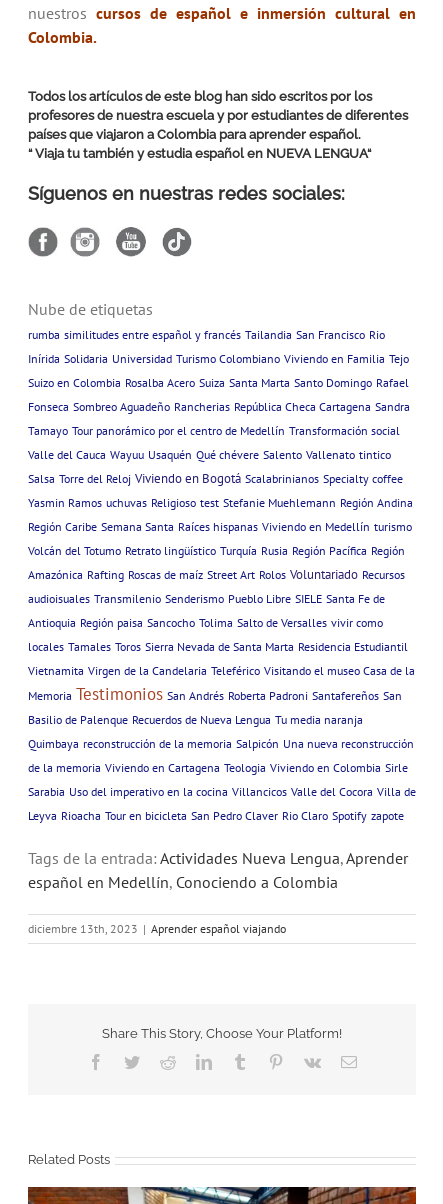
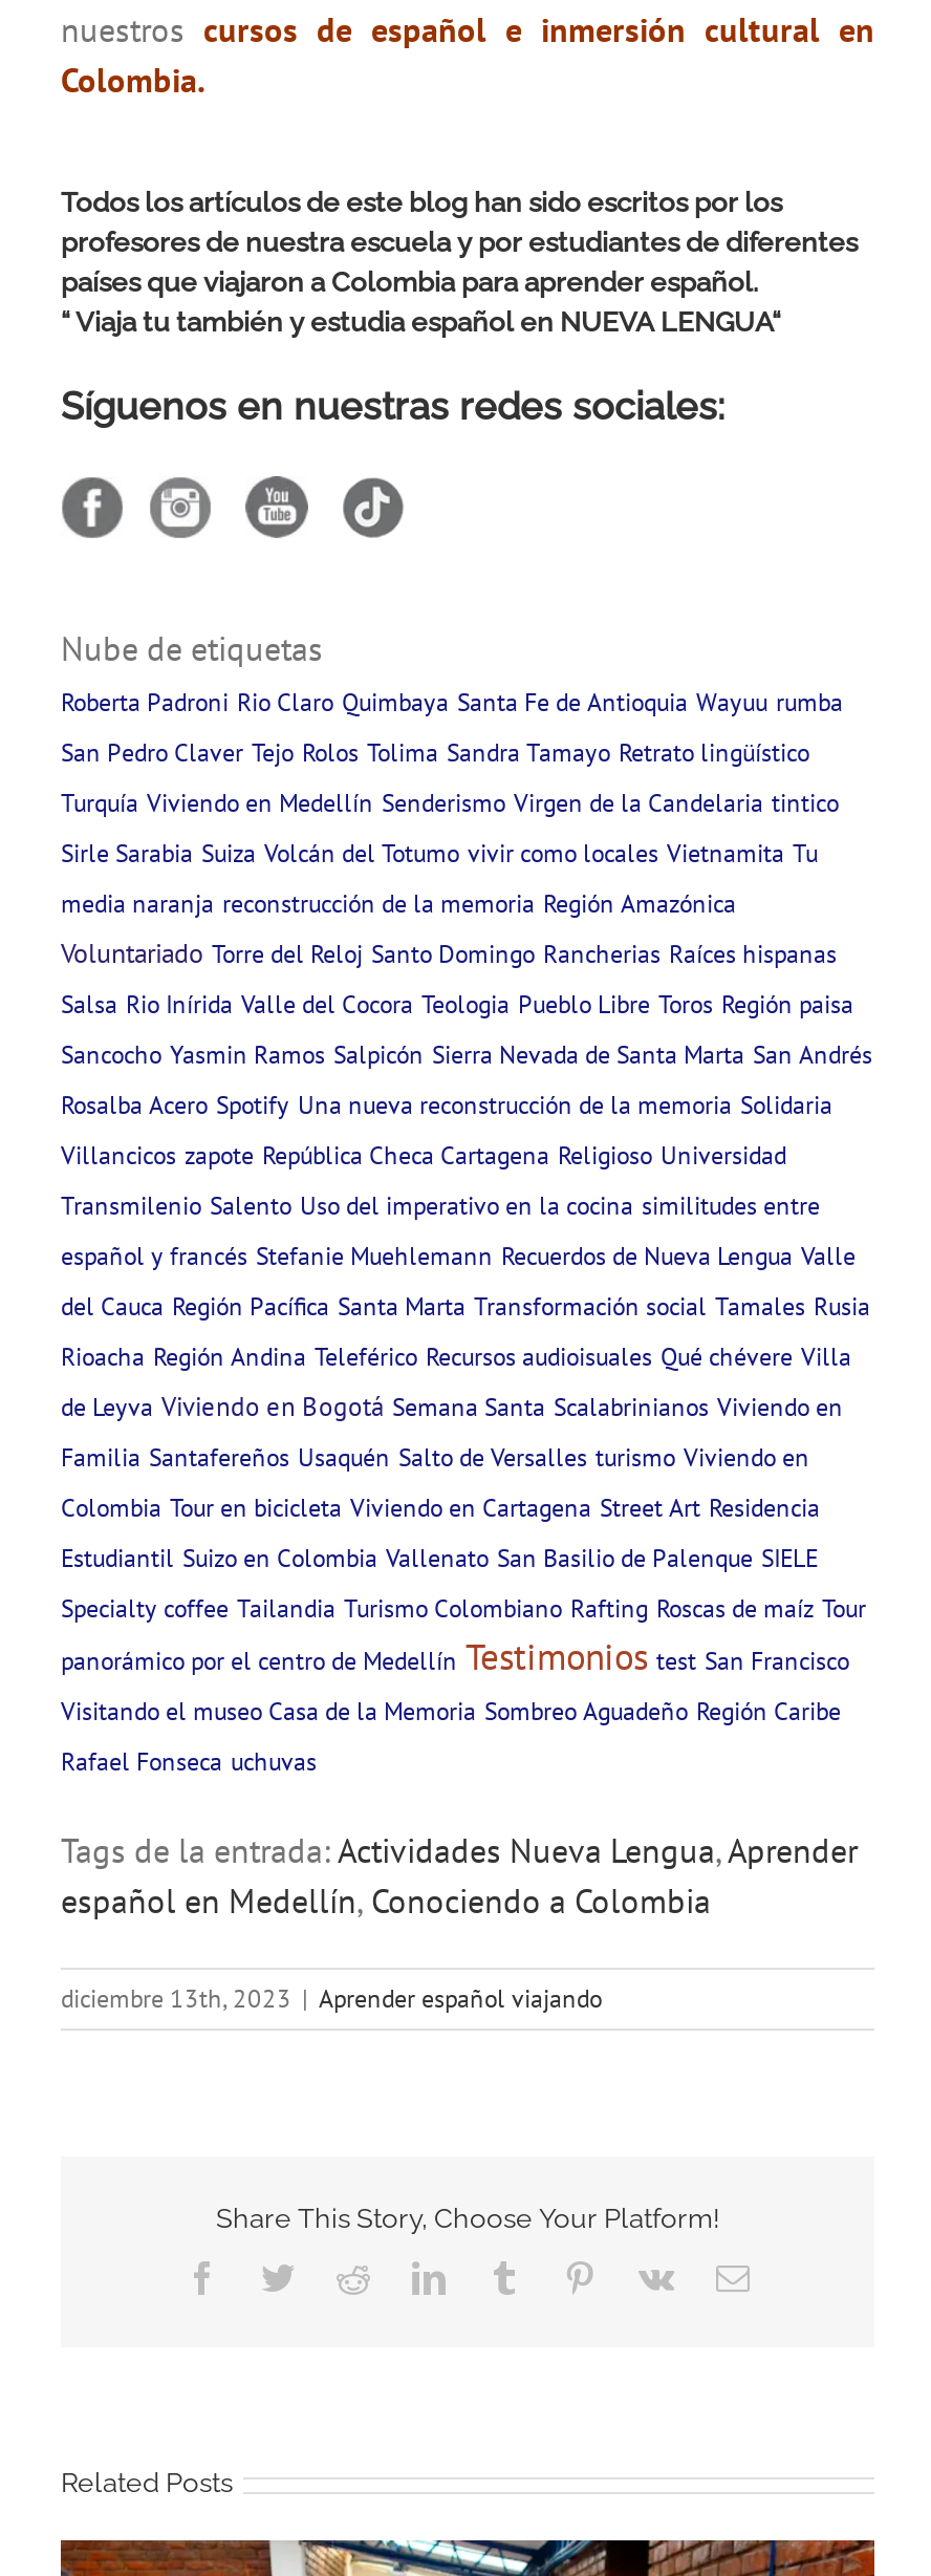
[28,327,416,823] rumba similitudes entre español y francés Tailandia San Francisco Rio | Inírida Solidaria Universidad Turismo Colombiano Viviendo en Familia Tejo | Suizo en Colombia Rosalba Acero Suiza Santa Marta Santo Domingo Rafael | Fonseca Sombreo Aguadeño Rancherias República Checa Cartagena Sandra | Tamayo Tour panorámico por el centro de Medellín Transformación social | Valle del Cauca Wayuu Usaquén Qué chévere Salento Vallenato tintico | Salsa Torre del Reloj Viviendo en Bogotá Scalabrinianos Specialty coffee | Yasmin Ramos uchuvas Religioso test Stefanie Muehlemann Región Andina | Región Caribe Semana Santa Raíces hispanas Viviendo en Medellín turismo | Volcán del Totumo Retrato lingüístico Turquía Rusia Región Pacífica Región | Amazónica Rafting Roscas de maíz Street Art Rolos Voluntariado Recursos | audioisuales Transmilenio Senderismo Pueblo Libre SIELE Santa Fe de | Antioquia Región paisa Sancocho Tolima Salto de Versalles vivir como | locales Tamales Toros Sierra Nevada de Santa Marta Residencia Estudiantil | Vietnamita Virgen de la Candelaria Teleférico Visitando el museo Casa de la | Memoria Testimonios San Andrés Roberta Padroni Santafereños San | Basilio de Palenque Recuerdos de Nueva Lengua Tu media naranja | Quimbaya reconstrucción de la memoria Salpicón Una nueva reconstrucción | de la memoria Viviendo en Cartagena Teologia Viviendo en Colombia Sirle | Sarabia Uso del imperativo en la cocina Villancicos Valle del Cocora Villa de | Leyva Rioacha Tour en bicicleta San Pedro Claver Rio Claro Spotify zapote -> [61,685,872,1776] Roberta Padroni Rio Claro Quimbaya Santa Fe de Antioquia Wayuu rumba | San Pedro Claver Tejo Rolos Tolima Sandra Tamayo Retrato lingüístico | Turquía Viviendo en Medellín Senderismo Virgen de la Candelaria tintico | Sirle Sarabia Suiza Volcán del Totumo vivir como locales Vietnamita Tu | media naranja reconstrucción de la memoria Región Amazónica | Voluntariado Torre del Reloj Santo Domingo Rancherias Raíces hispanas | Salsa Rio Inírida Valle del Cocora Teologia Pueblo Libre Toros Región paisa | Sancocho Yasmin Ramos Salpicón Sierra Nevada de Santa Marta San Andrés | Rosalba Acero Spotify Una nueva reconstrucción de la memoria Solidaria | Villancicos zapote República Checa Cartagena Religioso Universidad | Transmilenio Salento Uso del imperativo en la cocina similitudes entre | español y francés Stefanie Muehlemann Recuerdos de Nueva Lengua Valle | del Cauca Región Pacífica Santa Marta Transformación social Tamales Rusia | Rioacha Región Andina Teleférico Recursos audioisuales Qué chévere Villa | de Leyva Viviendo en Bogotá Semana Santa Scalabrinianos Viviendo en | Familia Santafereños Usaquén Salto de Versalles turismo Viviendo en | Colombia Tour en bicicleta Viviendo en Cartagena Street Art Residencia | Estudiantil Suizo en Colombia Vallenato San Basilio de Palenque SIELE | Specialty coffee Tailandia Turismo Colombiano Rafting Roscas de maíz Tour | panorámico por el centro de Medellín Testimonios test San Francisco | Visitando el museo Casa de la Memoria Sombreo Aguadeño Región Caribe | Rafael Fonseca uchuvas

